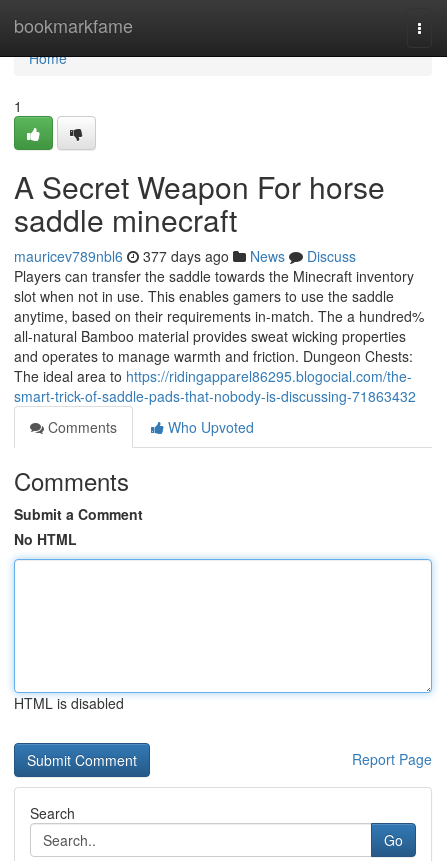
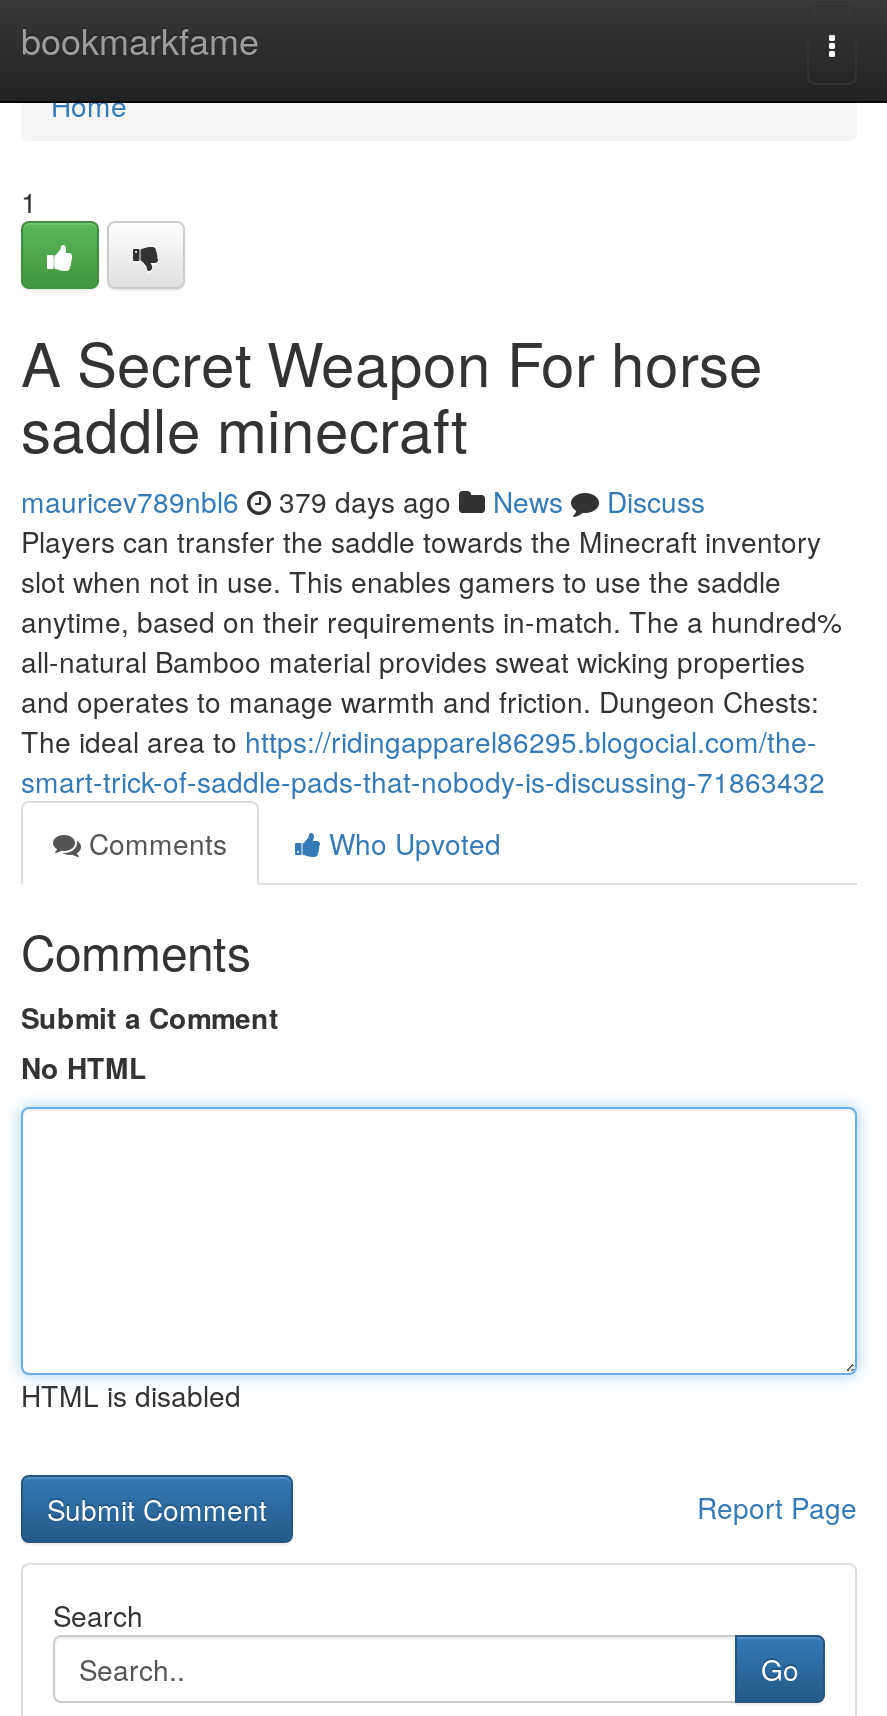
[14,246,356,266] mauricev789nbl6 377 days ago News Discuss -> [21,481,705,521] mauricev789nbl6 379 days ago News Discuss

